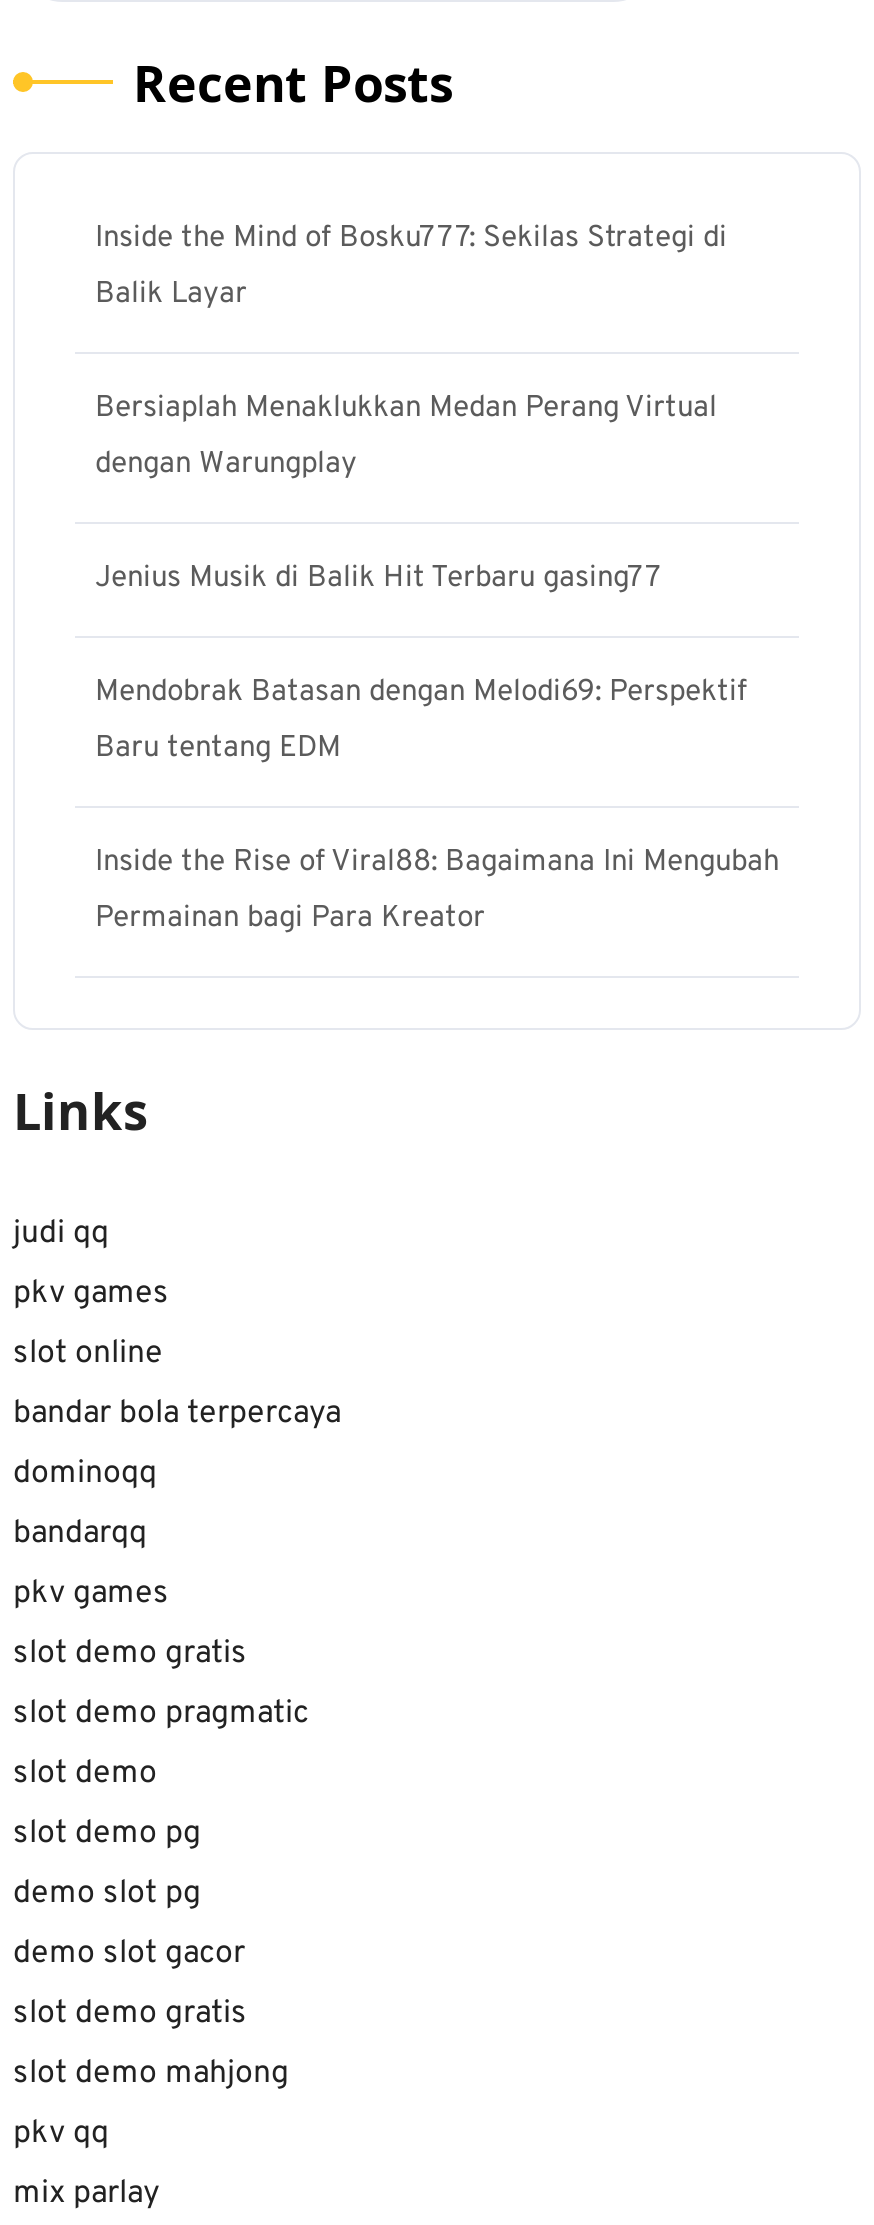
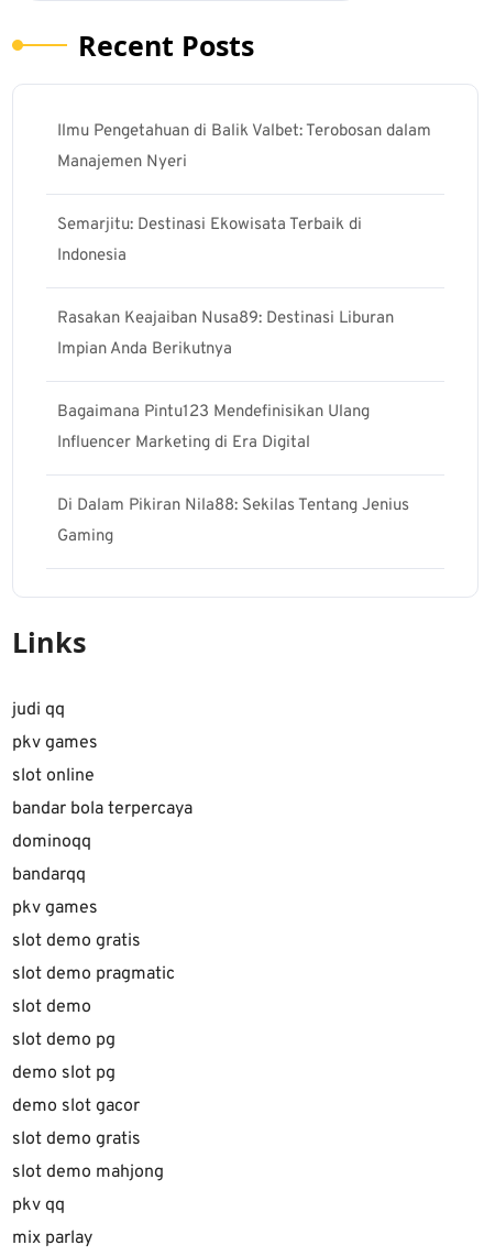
[95,220,779,938] Inside the Mind of Bosku777: Sekilas Strategi di | Balik Layar | Bersiaplah Menaklukkan Medan Perang Virtual | dengan Warungplay | Jenius Musik di Balik Hit Terbaru gasing77 | Mendobrak Batasan dengan Melodi69: Perspektif | Baru tentang EDM | Inside the Rise of Viral88: Bagaimana Ini Mengubah | Permainan bagi Para Kreator -> [57,121,431,547] Ilmu Pengetahuan di Balik Valbet: Terobosan dalam | Manajemen Nyeri | Semarjitu: Destinasi Ekowisata Terbaik di | Indonesia | Rasakan Keajaiban Nusa89: Destinasi Liburan | Impian Anda Berikutnya | Bagaimana Pintu123 Mendefinisikan Ulang | Influencer Marketing di Era Digital | Di Dalam Pikiran Nila88: Sekilas Tentang Jenius | Gaming

